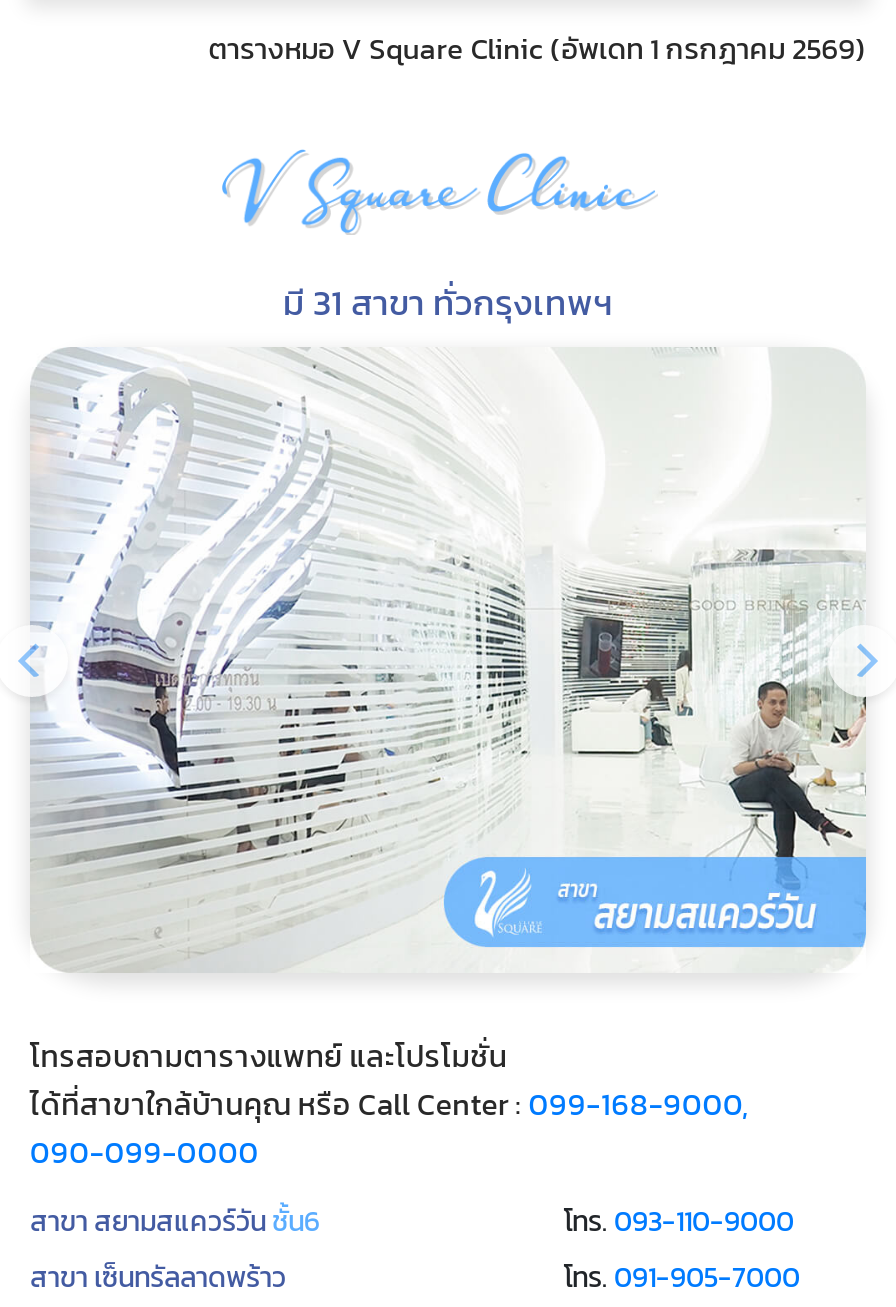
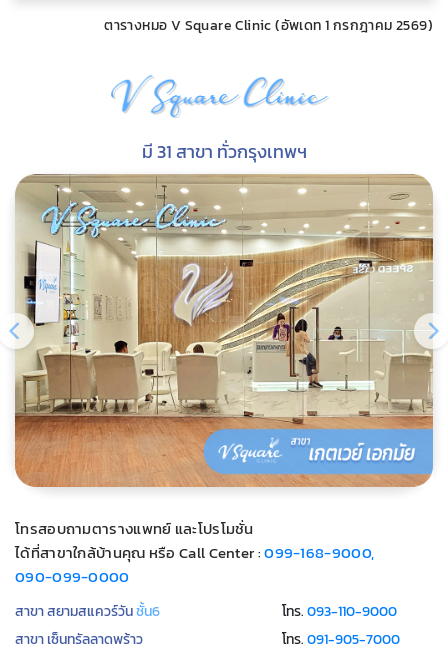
[30,347,866,973] [image] -> [14,173,434,488] [image]

